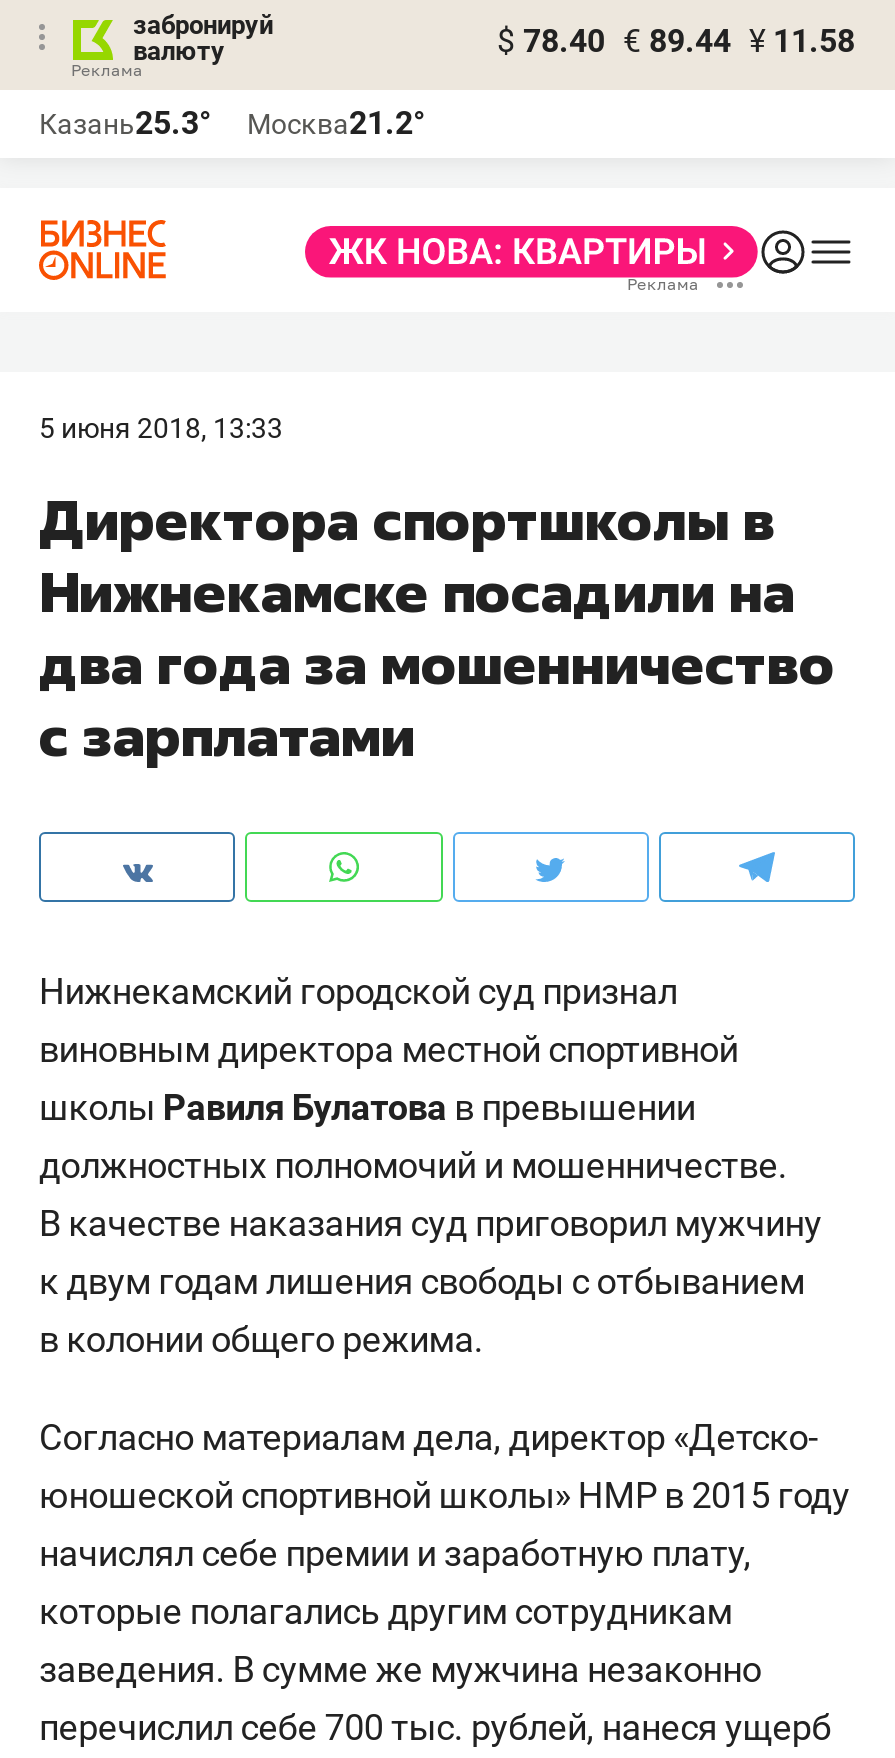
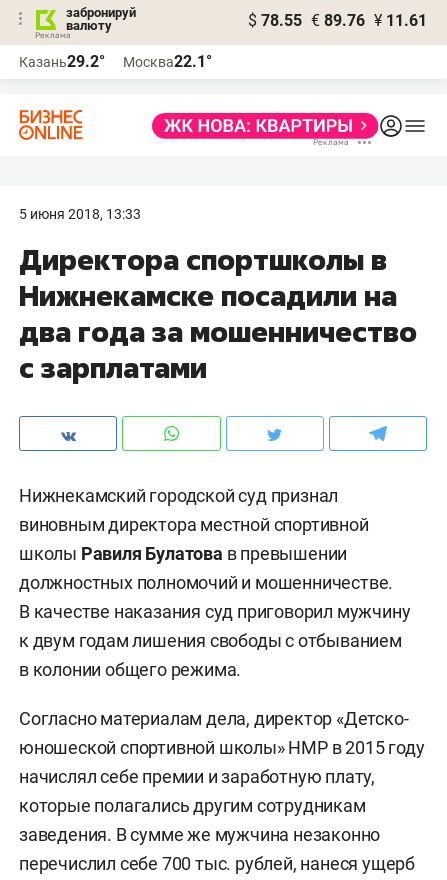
[497,22,855,60] $ 78.40 € 89.44 ¥ 11.58 -> [248,11,427,30] $ 78.55 € 89.76 ¥ 11.61
[39,104,211,142] Казань25.3° -> [19,52,105,71] Казань29.2°
[247,104,425,142] Москва21.2° -> [123,52,212,71] Москва22.1°

